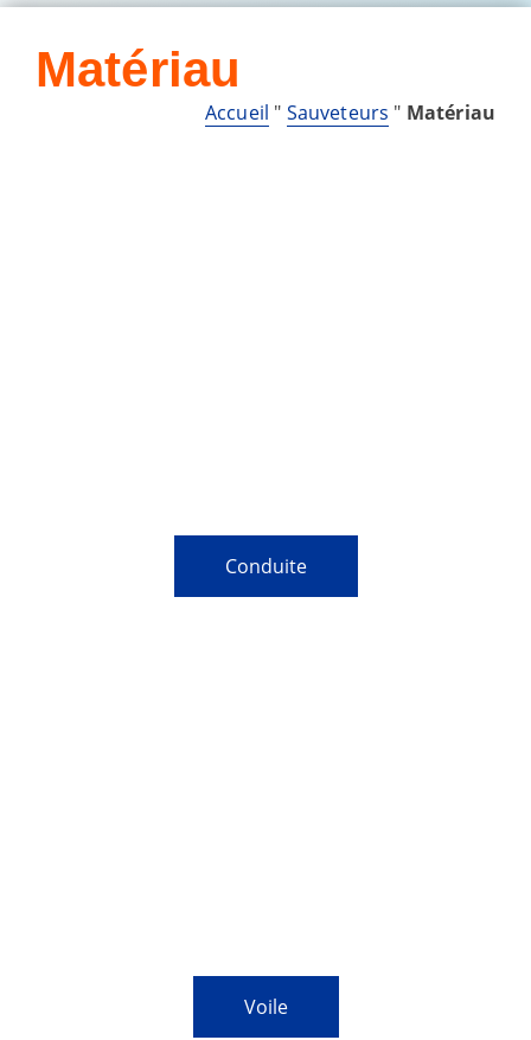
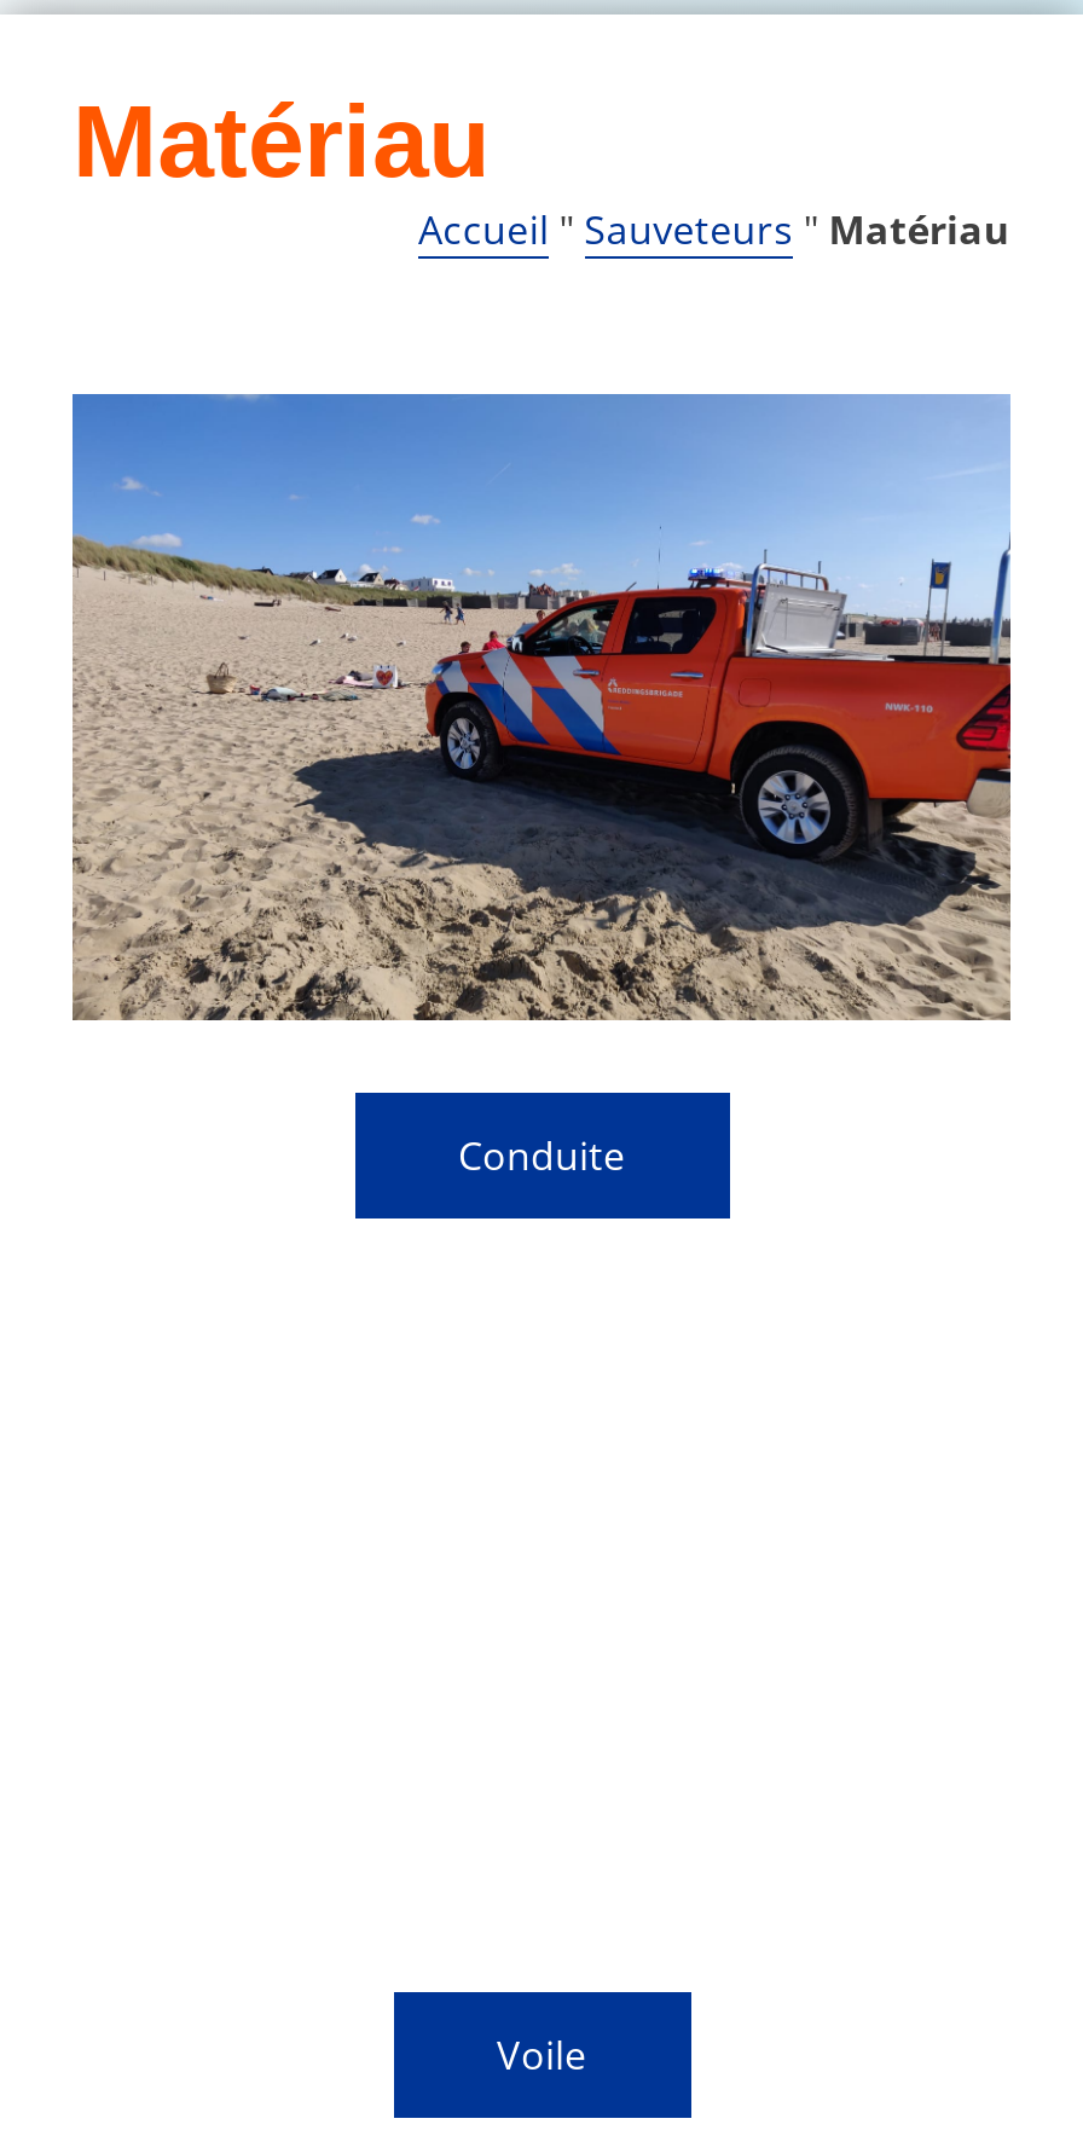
none -> [70,392,1013,1023] [image]

